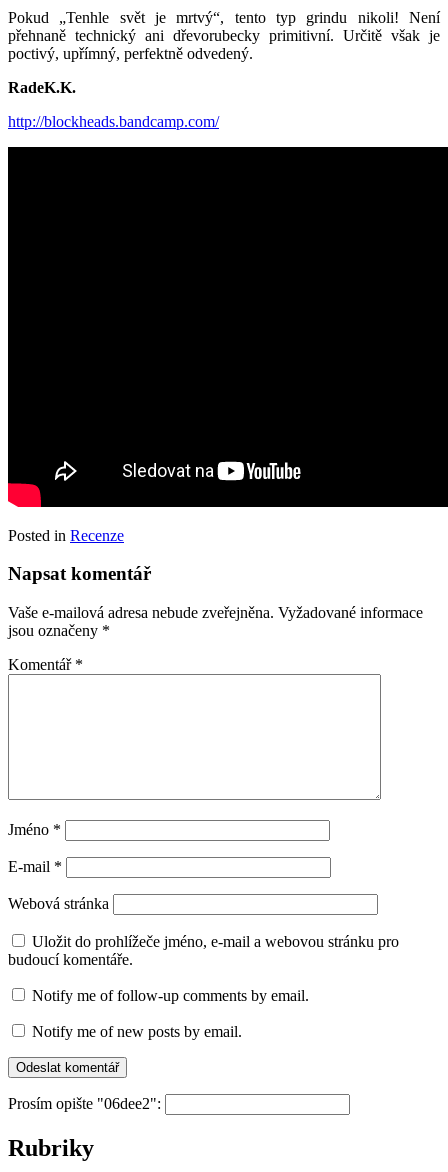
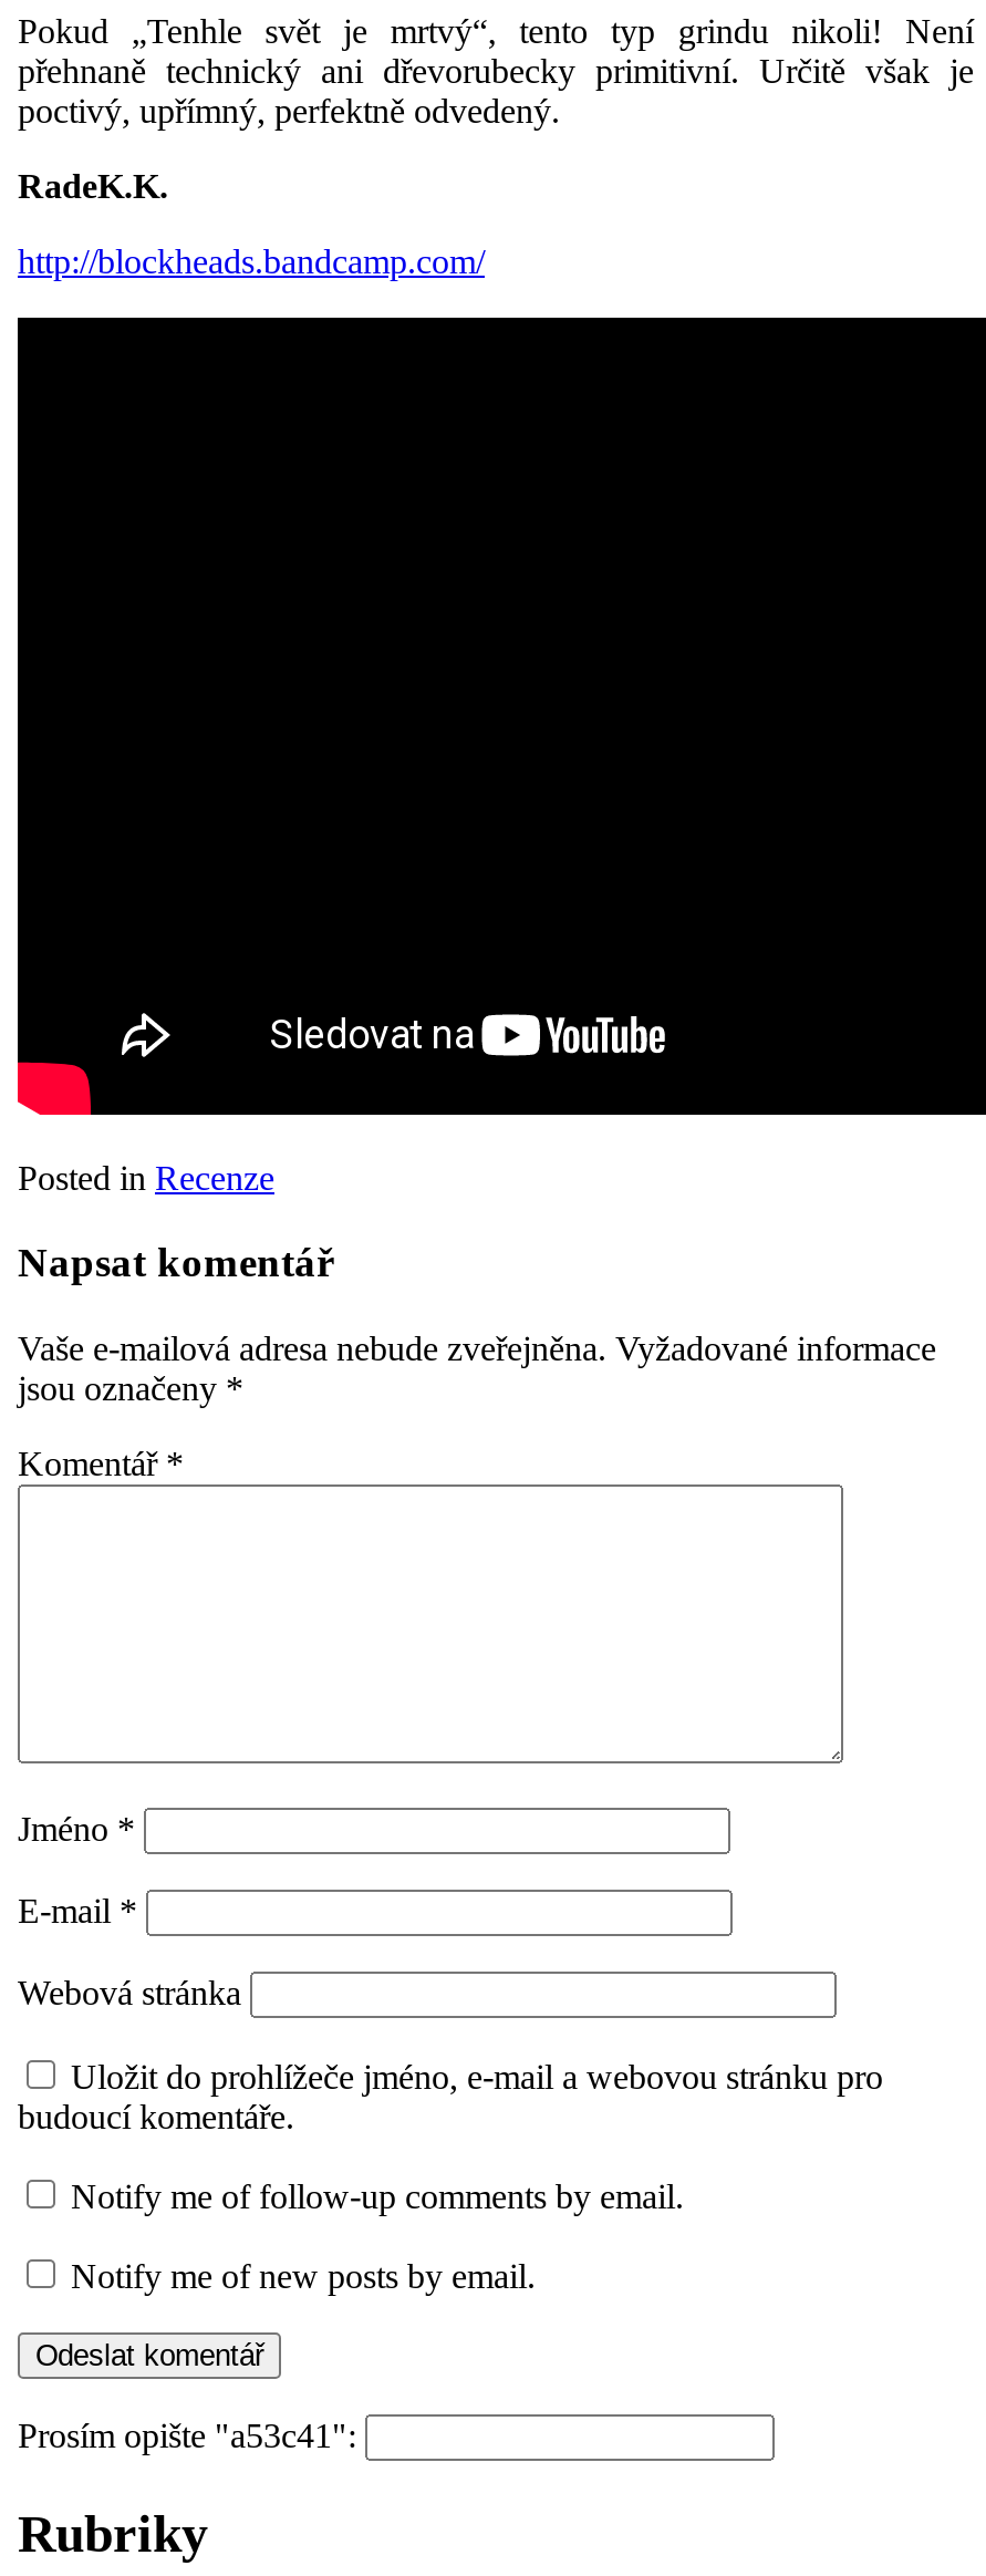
[8,1095,165,1112] Prosím opište "06dee2": -> [18,2417,365,2454] Prosím opište "a53c41":

